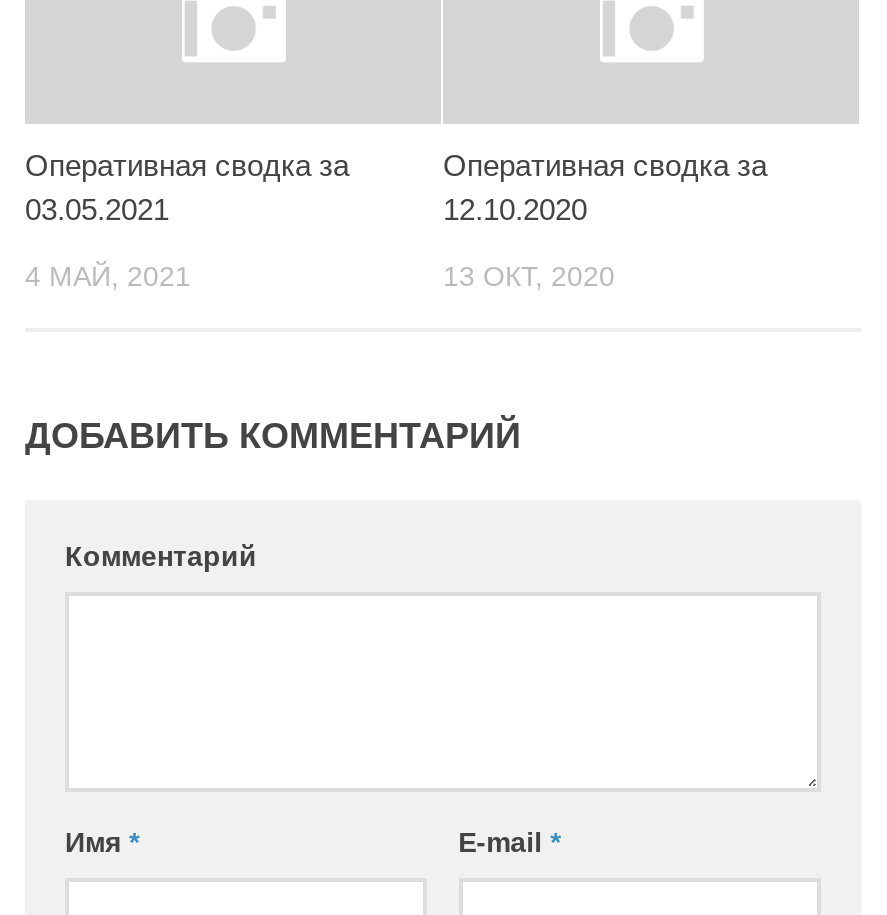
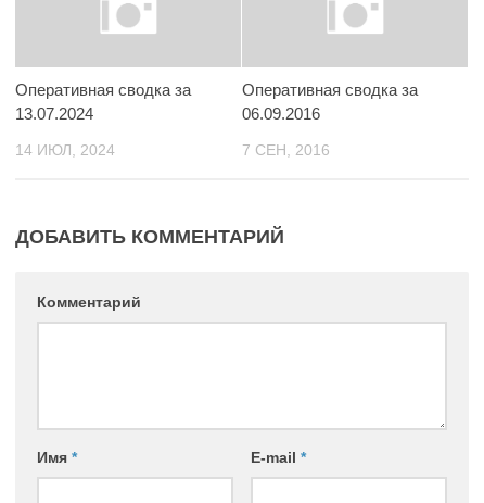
[25,192,169,226] 03.05.2021 -> [15,104,93,123] 13.07.2024
[443,192,587,226] 12.10.2020 -> [242,104,320,123] 06.09.2016
[25,260,191,292] 4 МАЙ, 2021 -> [15,141,115,159] 14 ИЮЛ, 2024
[443,260,615,292] 13 ОКТ, 2020 -> [242,141,330,159] 7 СЕН, 2016

